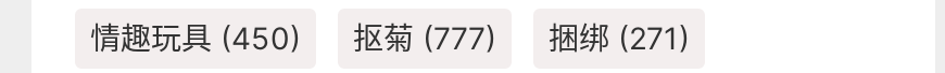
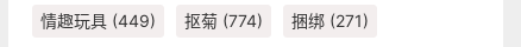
[90,20,301,57] 情趣玩具(450) -> [40,11,156,31] 情趣玩具(449)
[353,20,496,57] 抠菊(777) -> [184,11,263,31] 抠菊(774)

